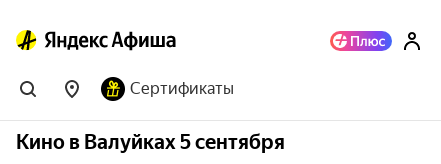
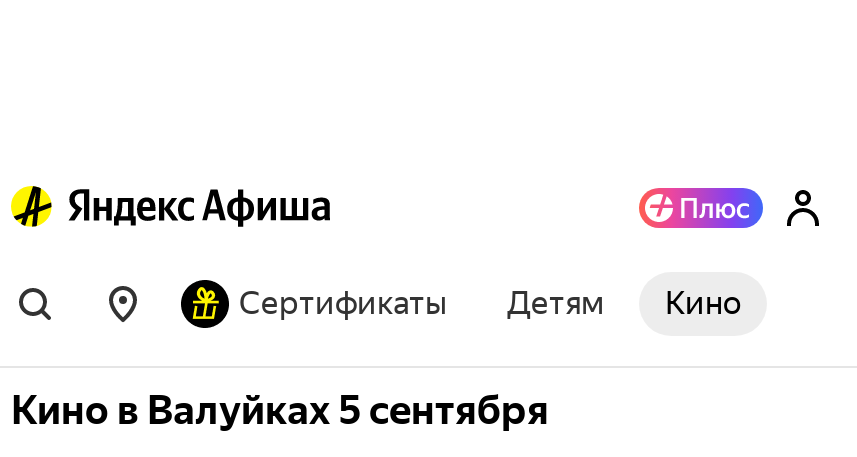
none -> [507,284,741,322] Детям | Кино

